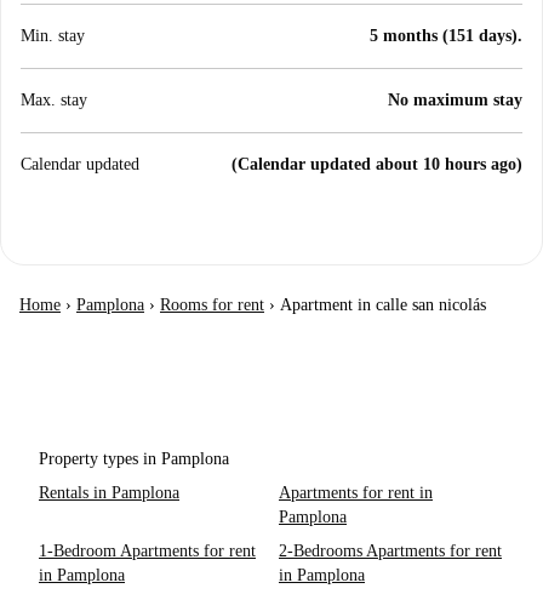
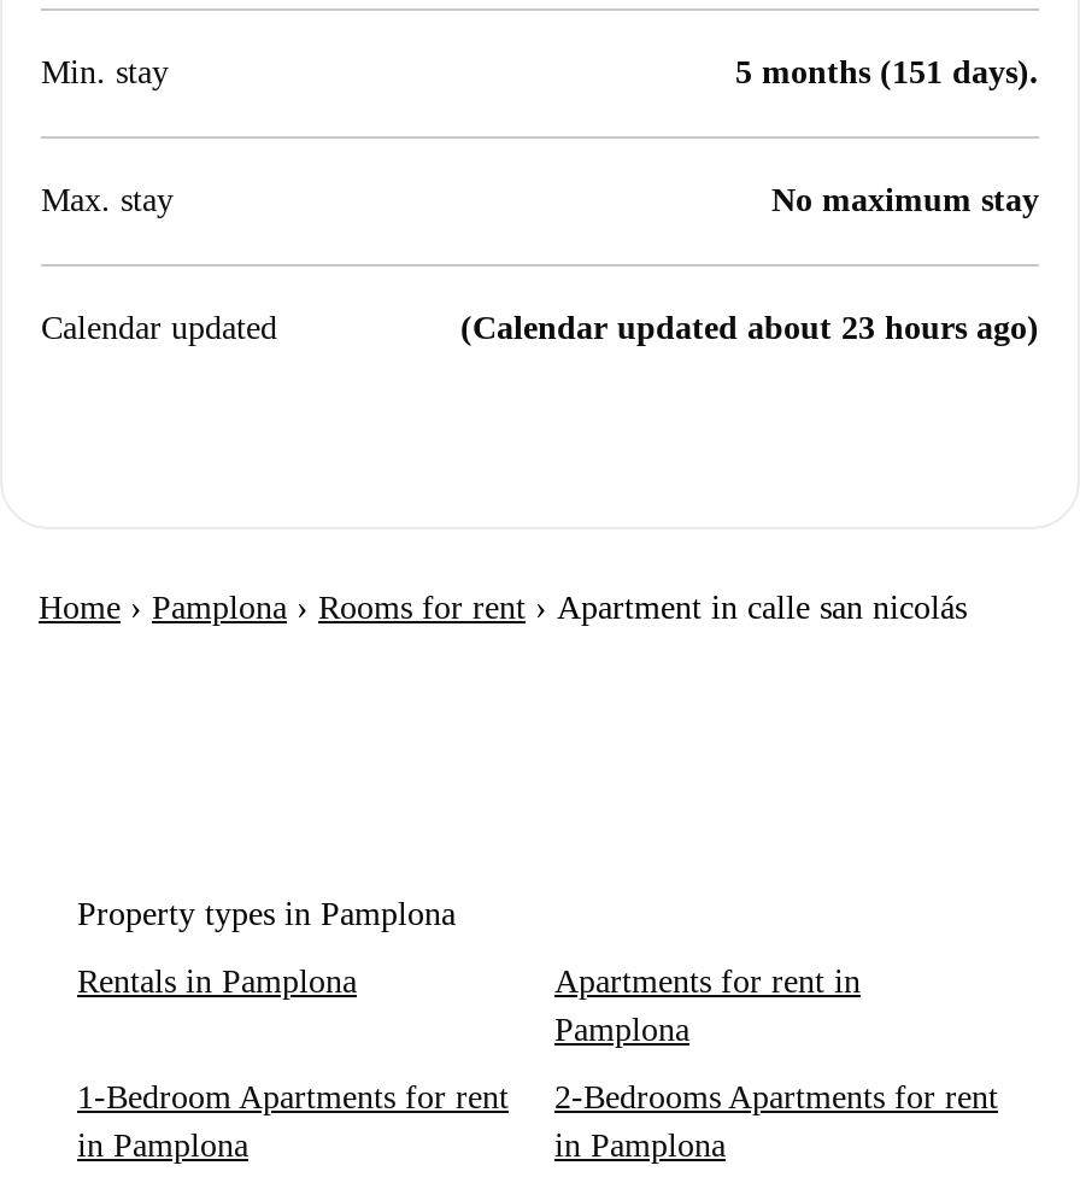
[232,155,522,173] (Calendar updated about 10 hours ago) -> [460,310,1039,346] (Calendar updated about 23 hours ago)

